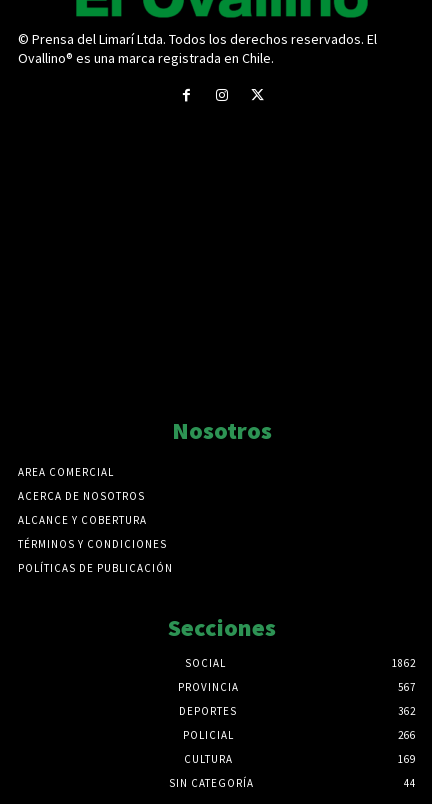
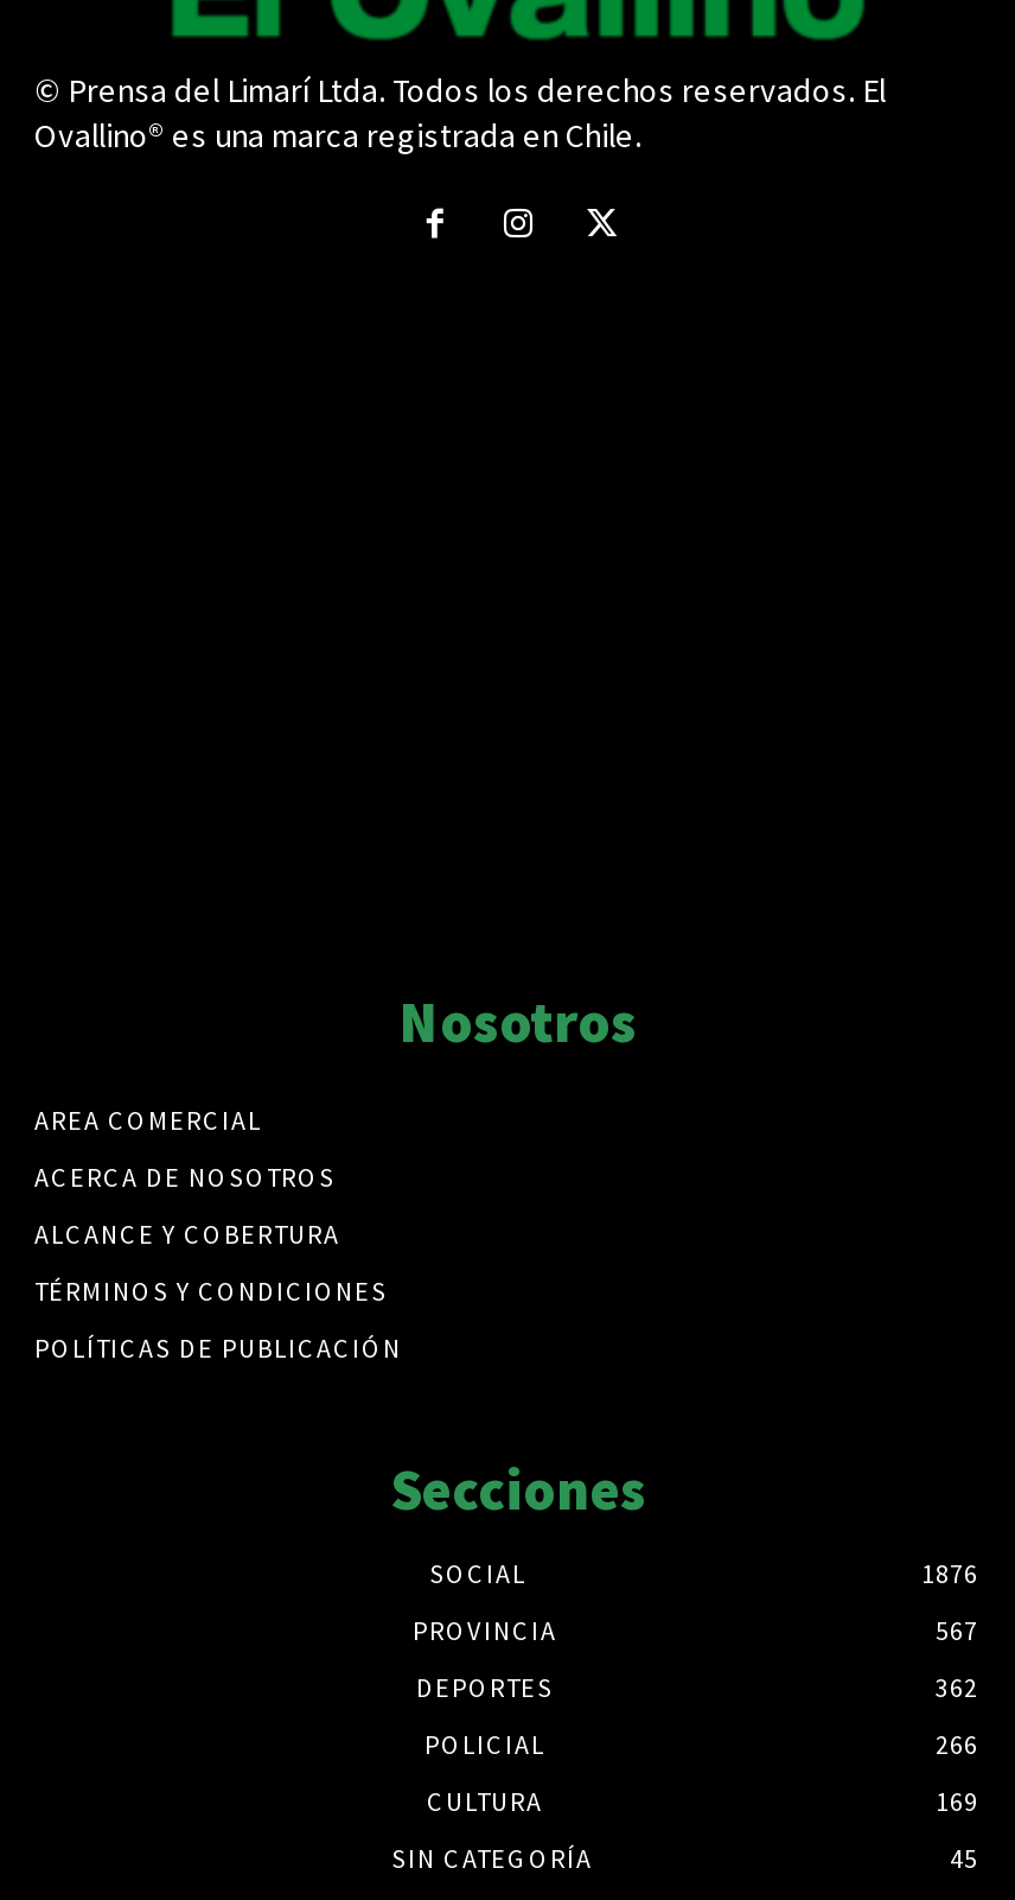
[392,656,416,670] 1862 -> [921,1557,978,1590] 1876
[404,776,416,790] 44 -> [950,1841,978,1875] 45

